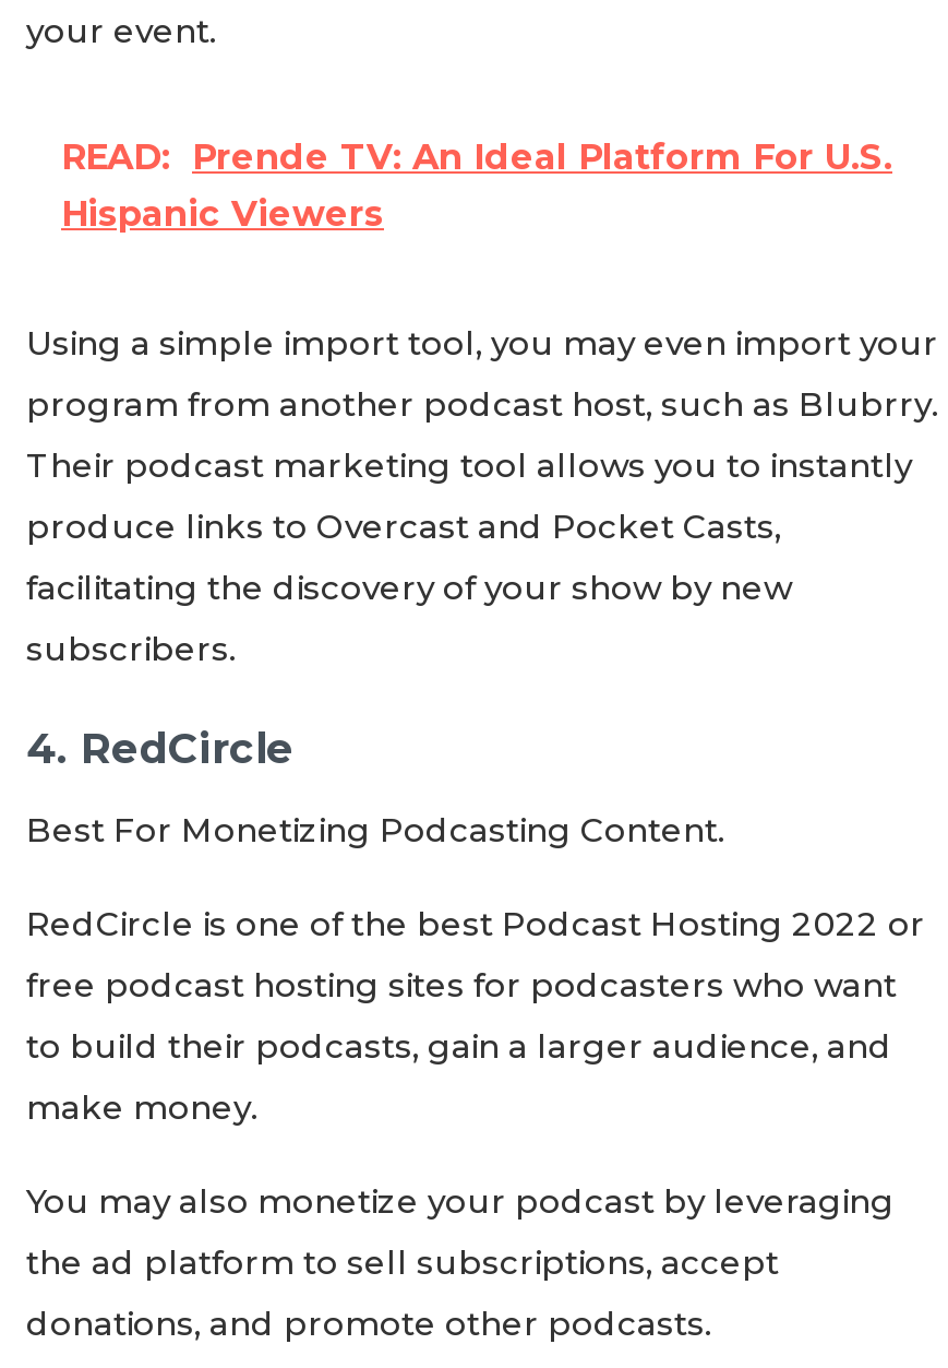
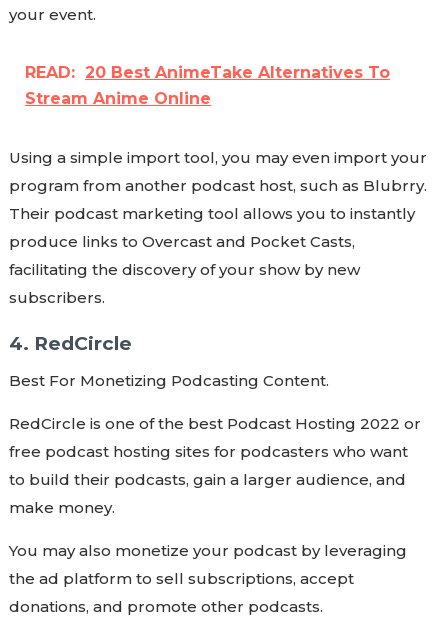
[61,137,892,235] READ: Prende TV: An Ideal Platform For U.S. | Hispanic Viewers -> [25,63,390,108] READ: 20 Best AnimeTake Alternatives To | Stream Anime Online

